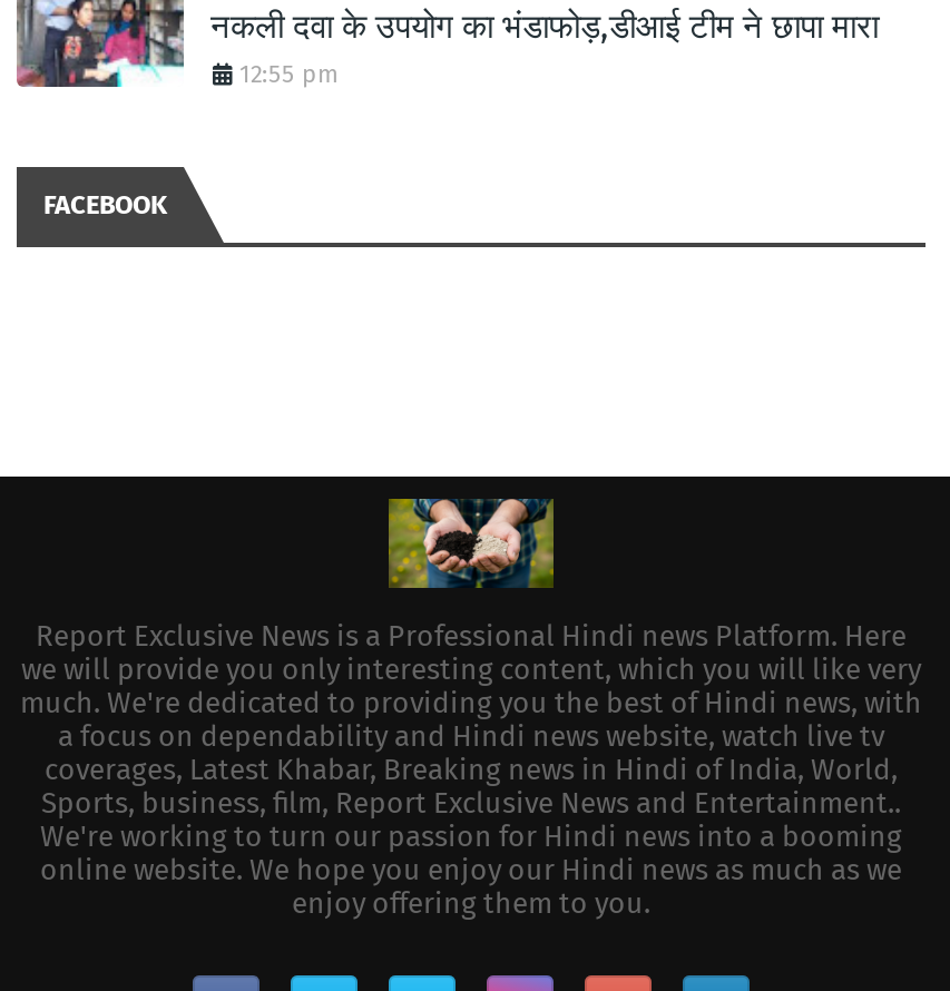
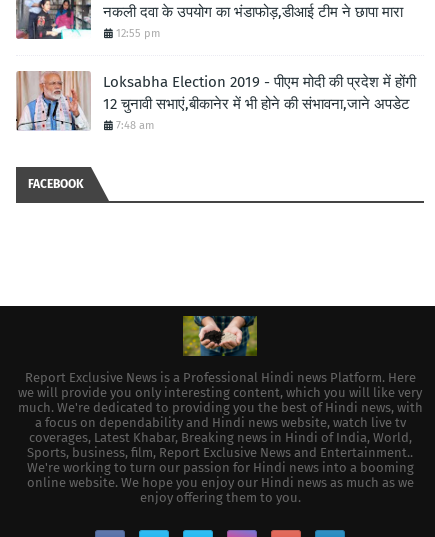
none -> [16,70,416,132] [image] | Loksabha Election 2019 - पीएम मोदी की प्रदेश में होंगी | 12 चुनावी सभाएं,बीकानेर में भी होने की संभावना,जाने अपडेट | 7:48 am

